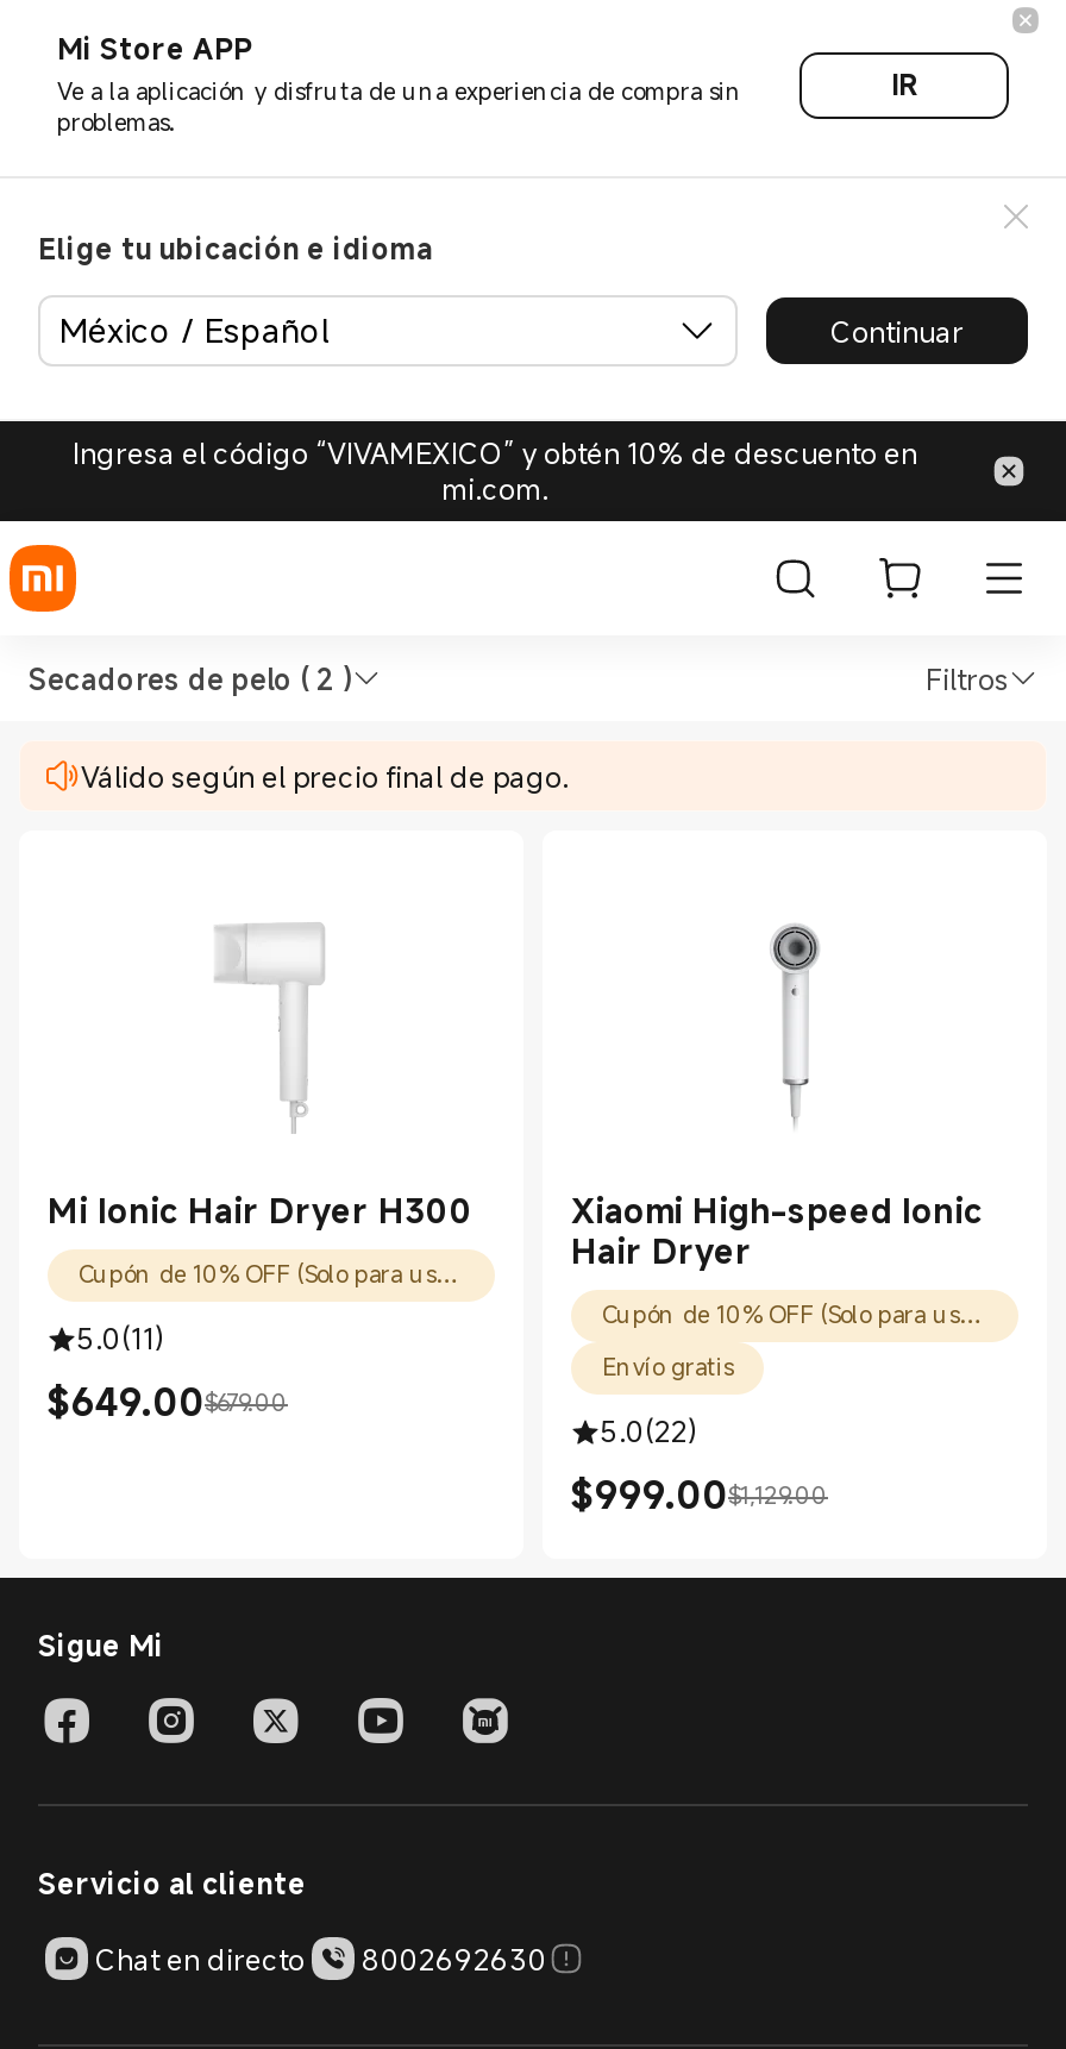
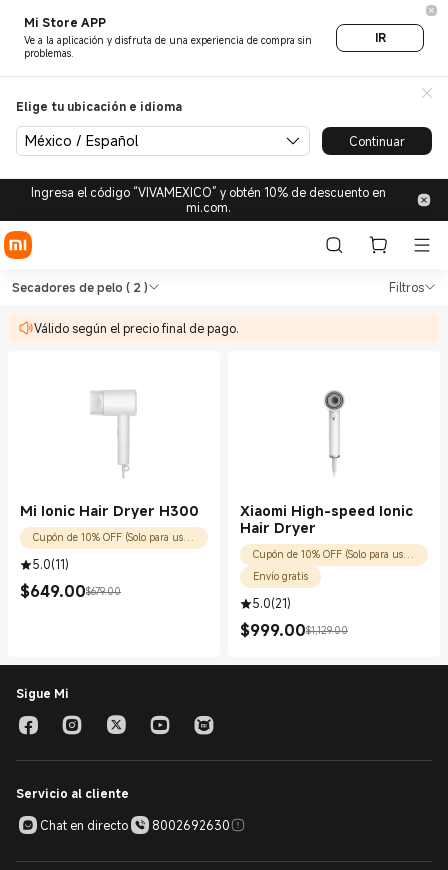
[600,1411,697,1449] 5.0(22) -> [252,595,291,611] 5.0(21)

